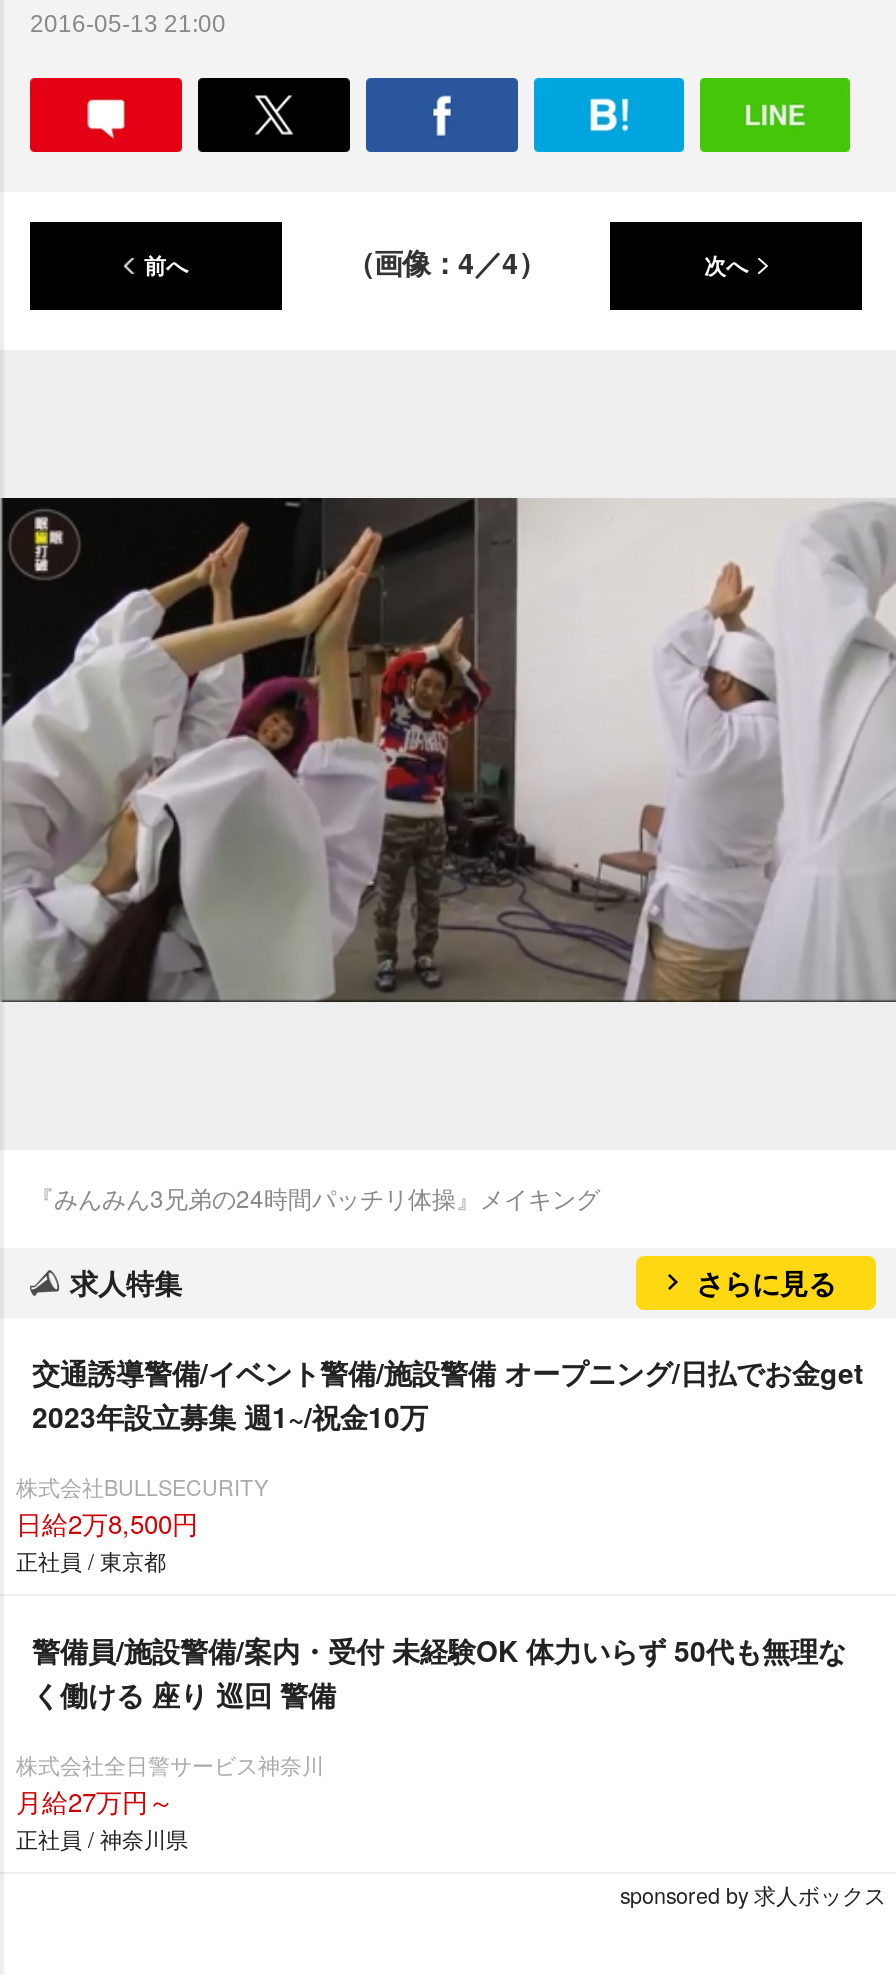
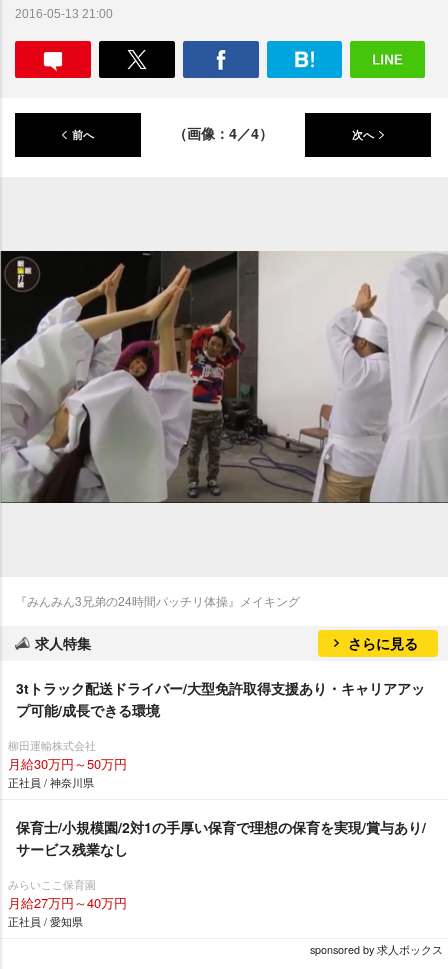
[16,1352,864,1820] 交通誘導警備/イベント警備/施設警備 オープニング/日払でお金get | 2023年設立募集 週1~/祝金10万 | 株式会社BULLSECURITY | 日給2万8,500円 | 正社員 / 東京都 | 警備員/施設警備/案内・受付 未経験OK 体力いらず 50代も無理な | く働ける 座り 巡回 警備 | 株式会社全日警サービス神奈川 | 月給27万円～ -> [8,678,425,773] 3tトラック配送ドライバー/大型免許取得支援あり・キャリアアッ | プ可能/成長できる環境 | 柳田運輸株式会社 | 月給30万円～50万円
moved [16,1824,188,1854] -> [8,775,94,790]: 正社員 / 神奈川県
none -> [8,817,426,929] 保育士/小規模園/2対1の手厚い保育で理想の保育を実現/賞与あり/ | サービス残業なし | みらいここ保育園 | 月給27万円～40万円 | 正社員 / 愛知県

